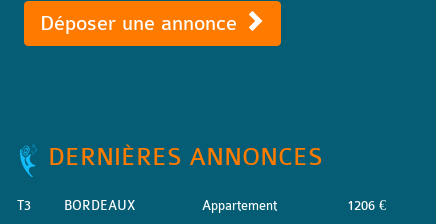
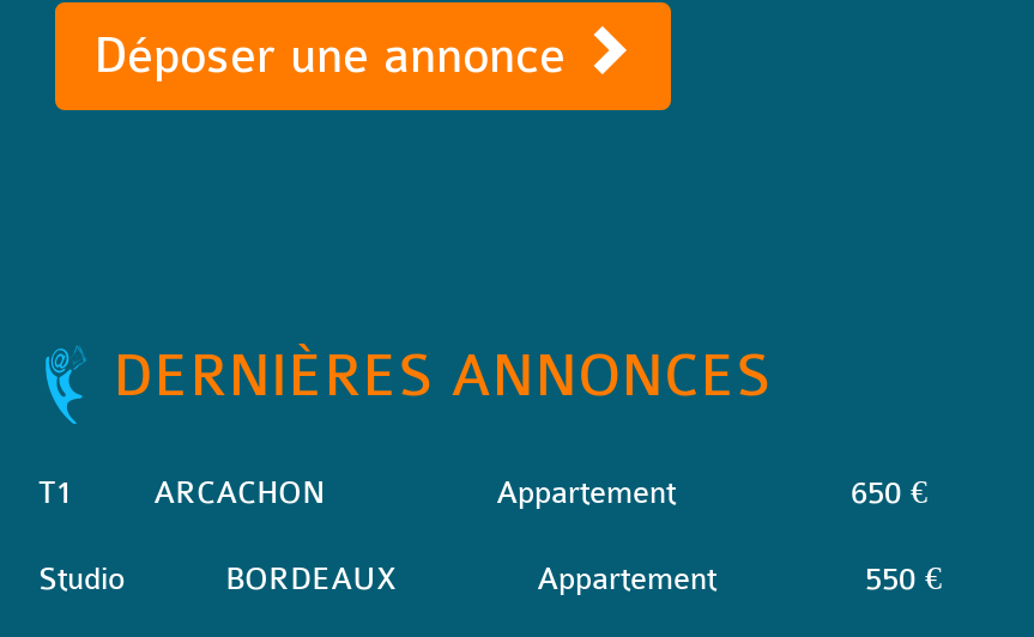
[17,198,31,213] T3 -> [38,474,927,596] T1 | ARCACHON | Appartement | 650 € | Studio
[347,198,386,213] 1206 € -> [865,560,942,596] 550 €

